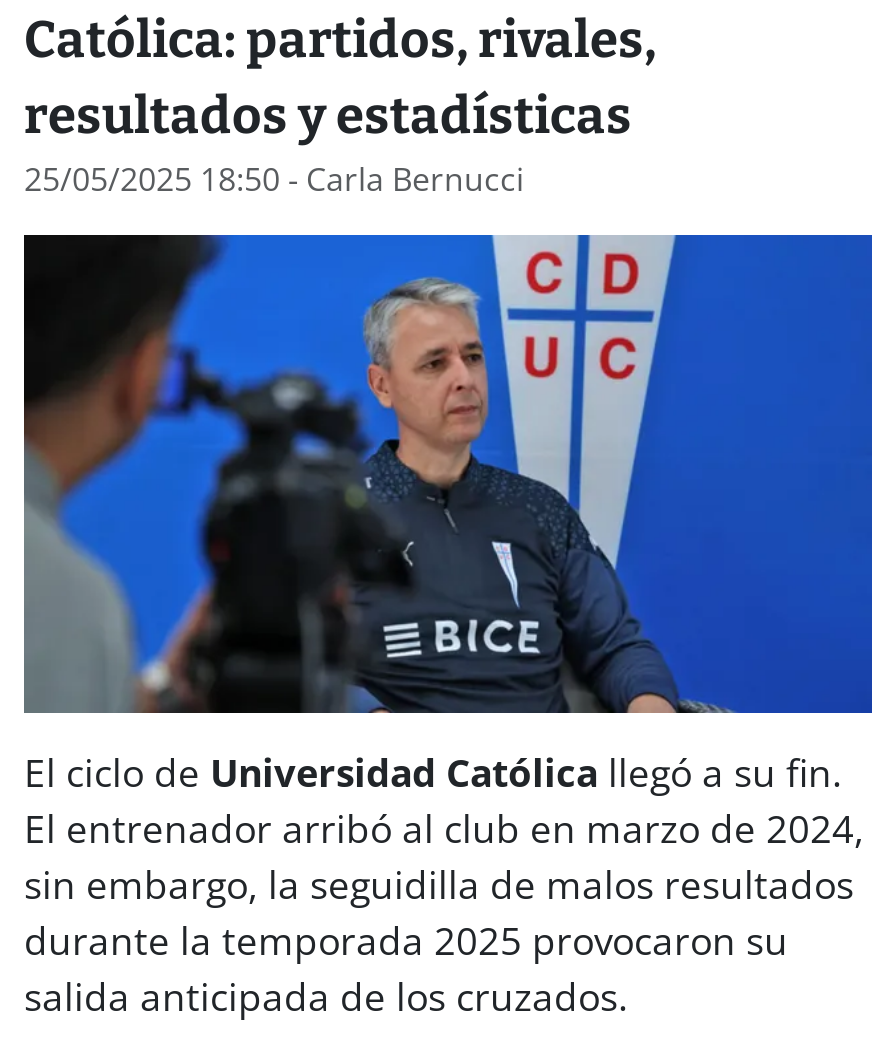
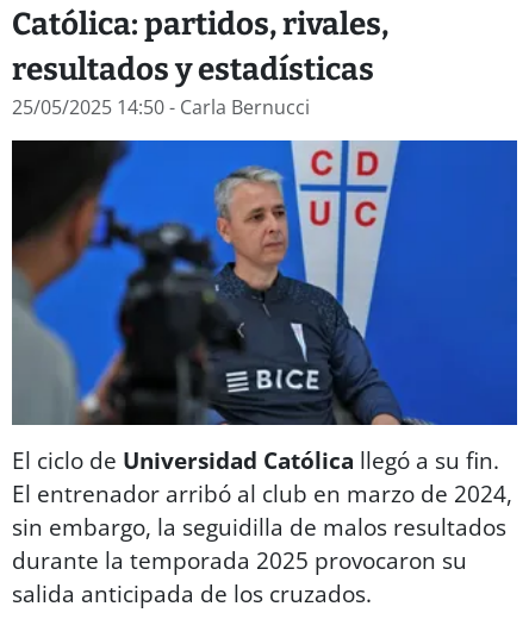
[24,157,524,201] 25/05/2025 18:50 - Carla Bernucci -> [12,94,310,120] 25/05/2025 14:50 - Carla Bernucci

